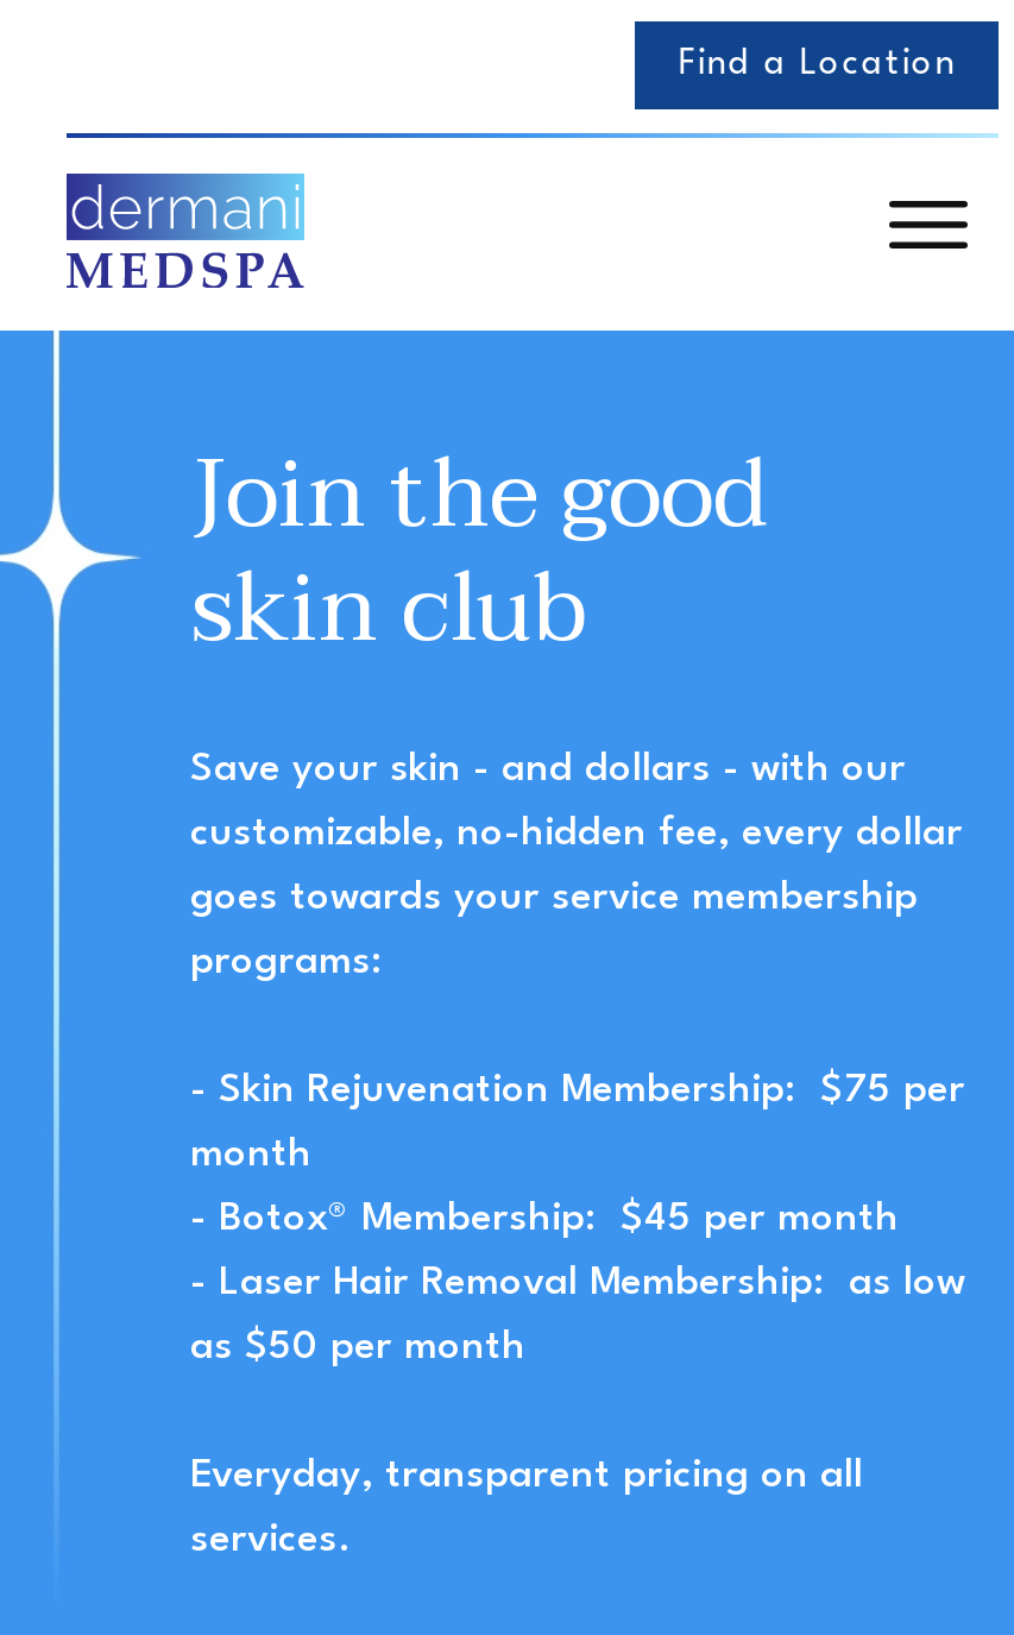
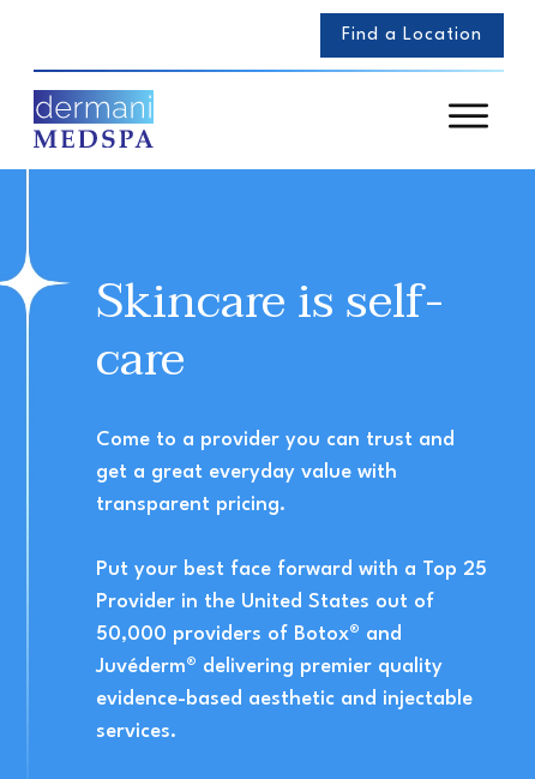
[190,413,965,1495] Join the good | skin club | Save your skin - and dollars - with our | customizable, no-hidden fee, every dollar | goes towards your service membership | programs: | - Skin Rejuvenation Membership: $75 per | month | - Botox® Membership: $45 per month | - Laser Hair Removal Membership: as low | as $50 per month | Everyday, transparent pricing on all -> [96,261,487,710] Skincare is self- | care | Come to a provider you can trust and | get a great everyday value with | transparent pricing. | Put your best face forward with a Top 25 | Provider in the United States out of | 50,000 providers of Botox® and | Juvéderm® delivering premier quality | evidence-based aesthetic and injectable

